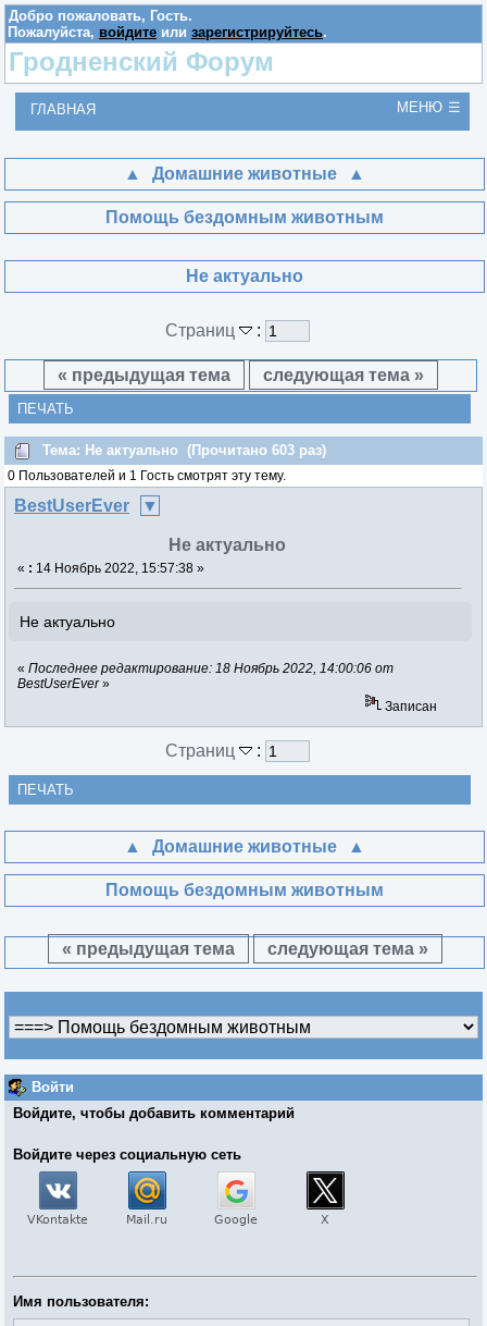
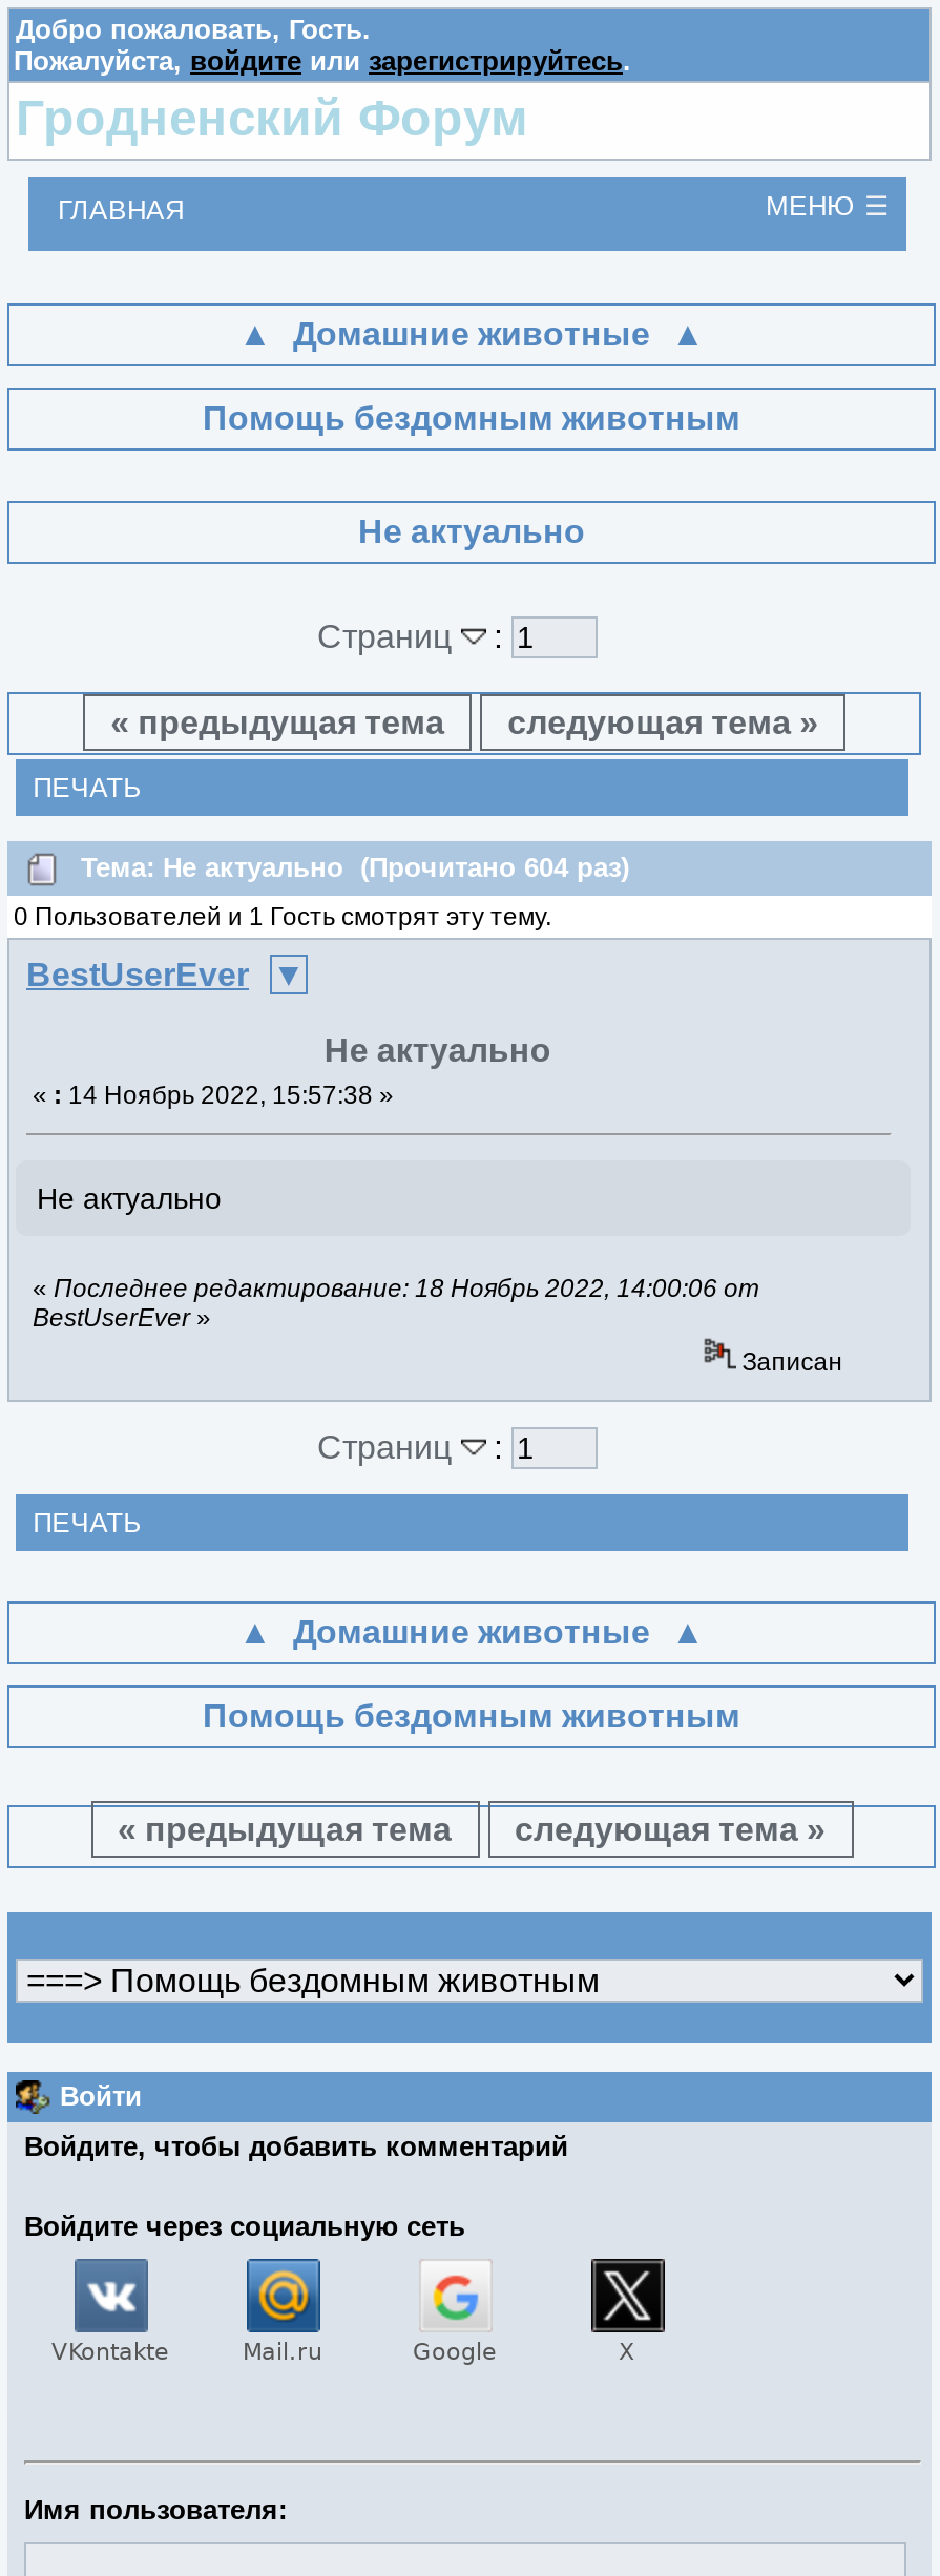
[42,442,326,458] Тема: Не актуально (Прочитано 603 раз) -> [81,851,629,883] Тема: Не актуально (Прочитано 604 раз)

